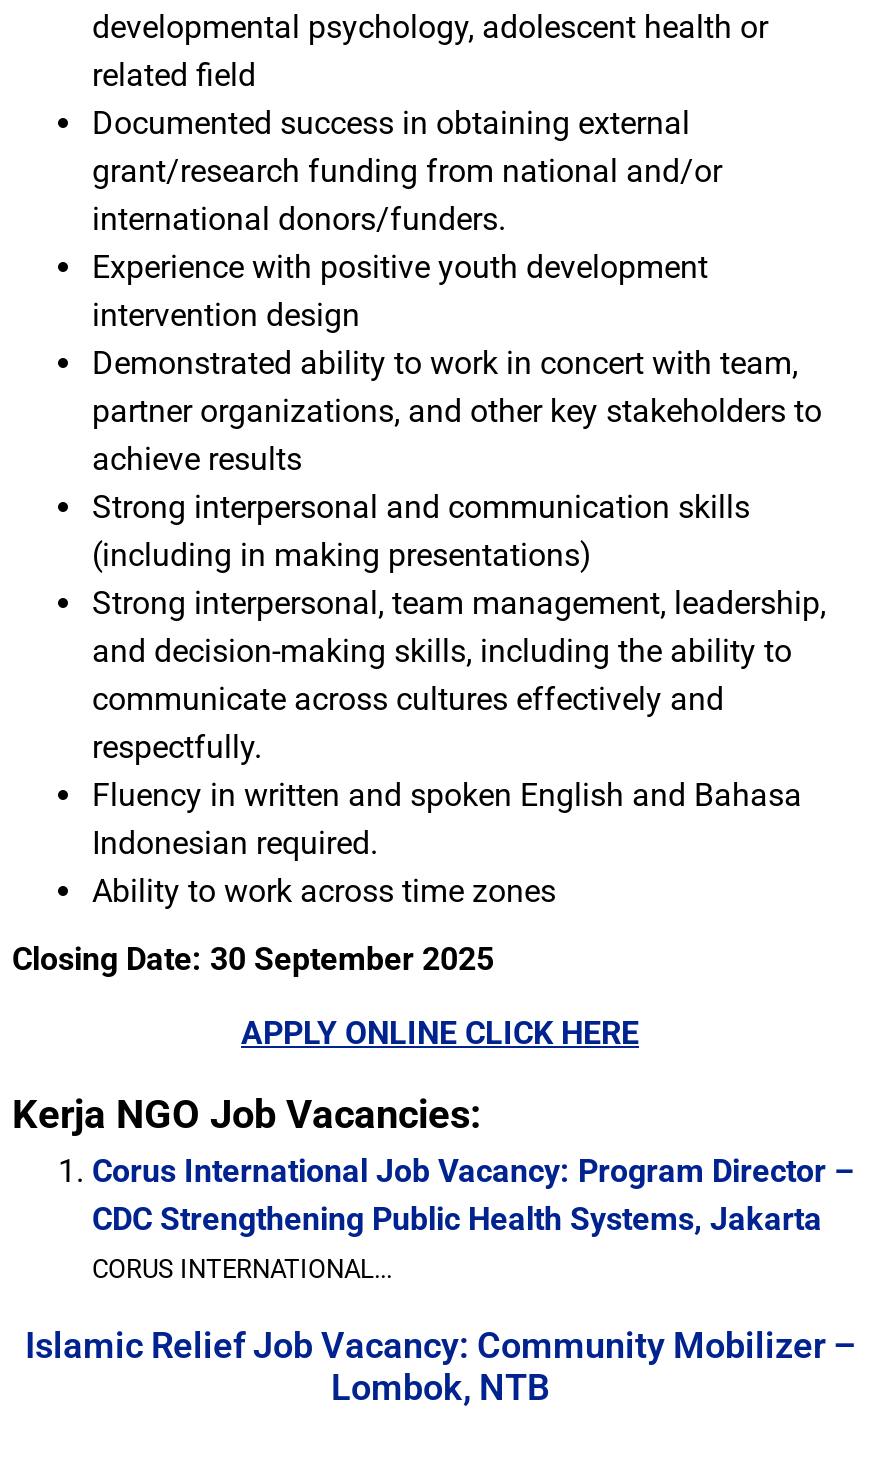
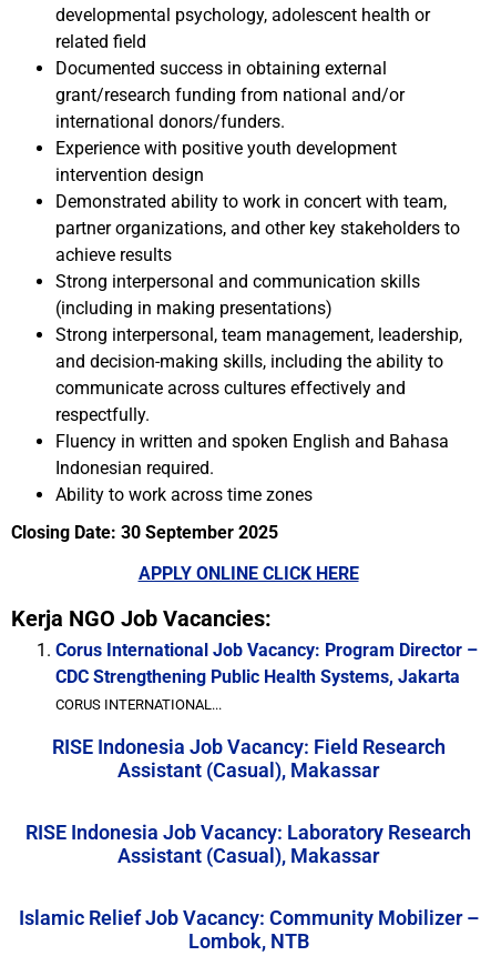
none -> [25,735,471,867] RISE Indonesia Job Vacancy: Field Research | Assistant (Casual), Makassar | RISE Indonesia Job Vacancy: Laboratory Research | Assistant (Casual), Makassar

